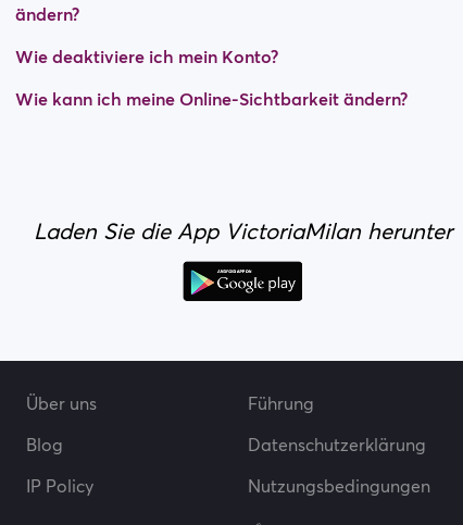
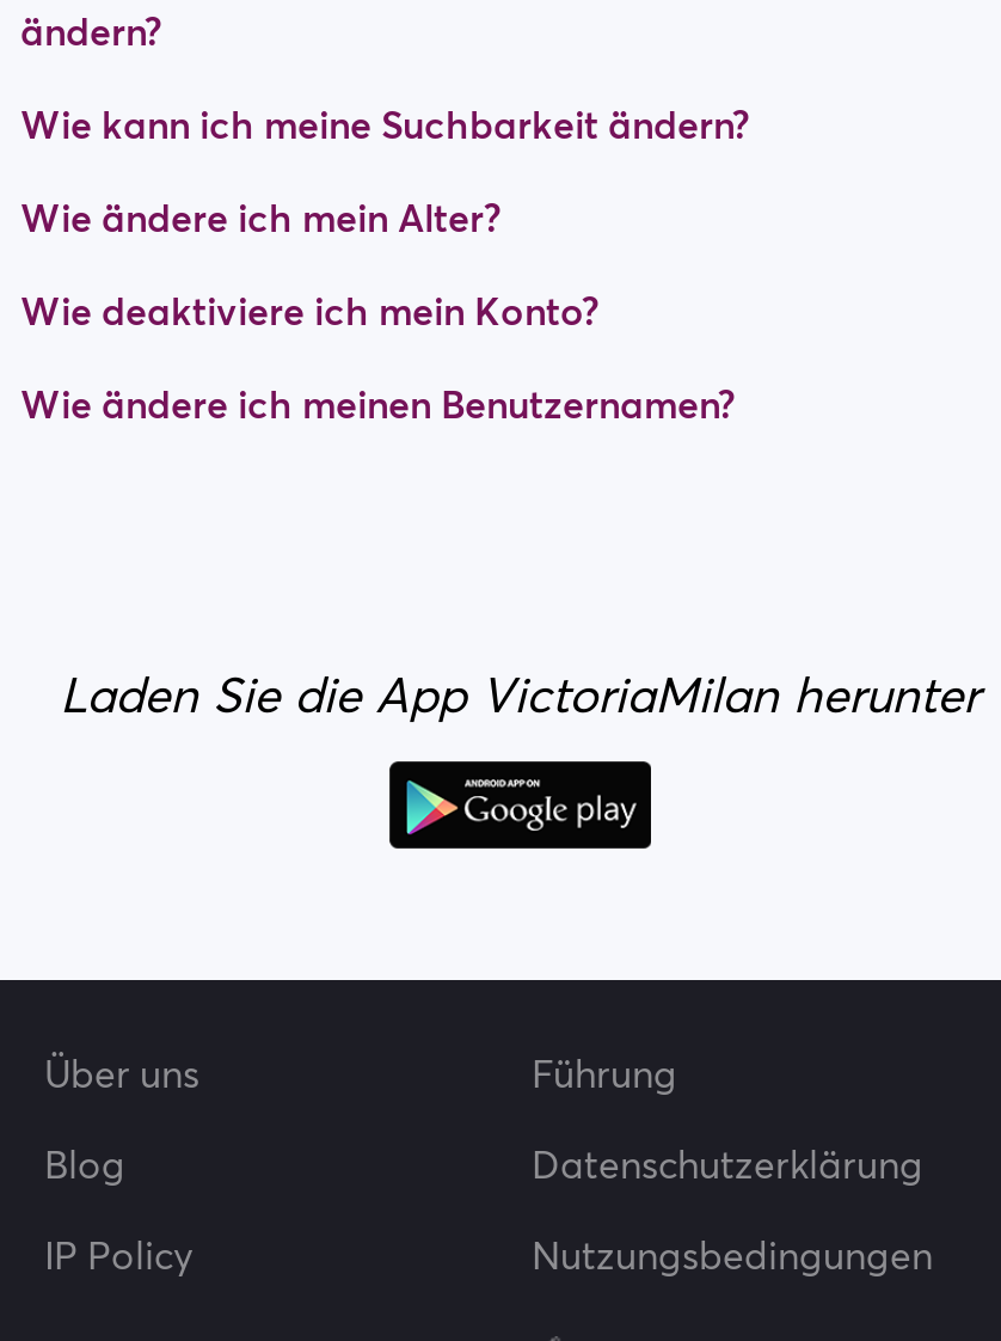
none -> [20,100,749,241] Wie kann ich meine Suchbarkeit ändern? | Wie ändere ich mein Alter?
[15,88,408,110] Wie kann ich meine Online-Sichtbarkeit ändern? -> [20,380,735,428] Wie ändere ich meinen Benutzernamen?

